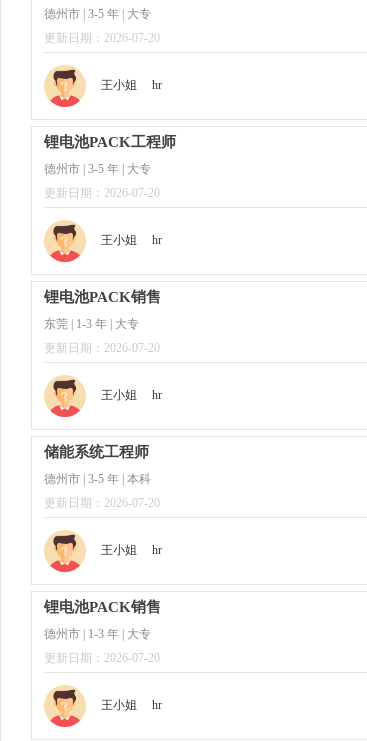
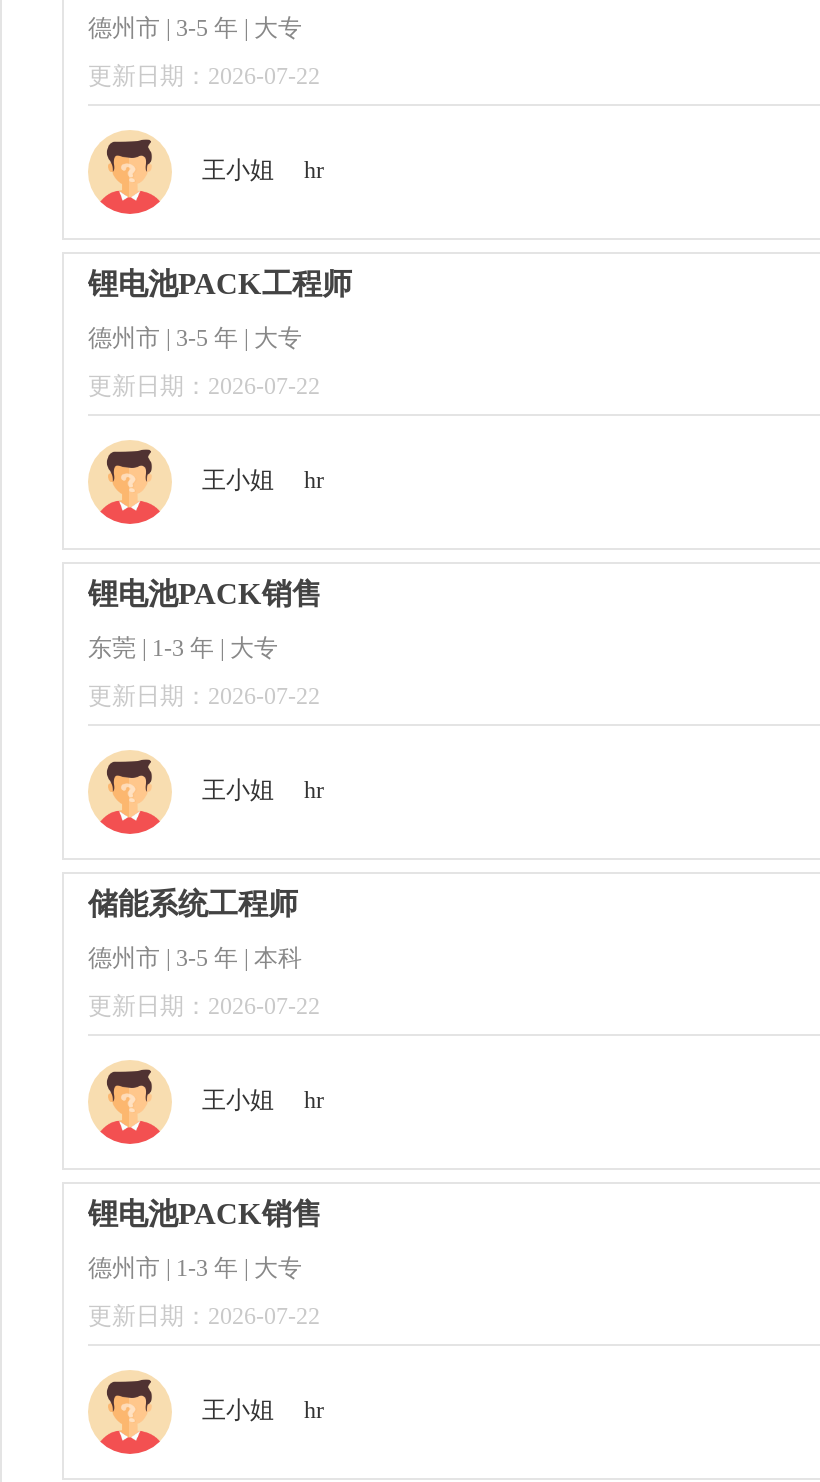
[44,31,160,45] 更新日期：2026-07-20 -> [88,62,320,90] 更新日期：2026-07-22
[44,186,160,200] 更新日期：2026-07-20 -> [88,372,320,400] 更新日期：2026-07-22
[44,341,160,355] 更新日期：2026-07-20 -> [88,682,320,710] 更新日期：2026-07-22
[44,496,160,510] 更新日期：2026-07-20 -> [88,992,320,1020] 更新日期：2026-07-22
[44,651,160,665] 更新日期：2026-07-20 -> [88,1302,320,1330] 更新日期：2026-07-22

